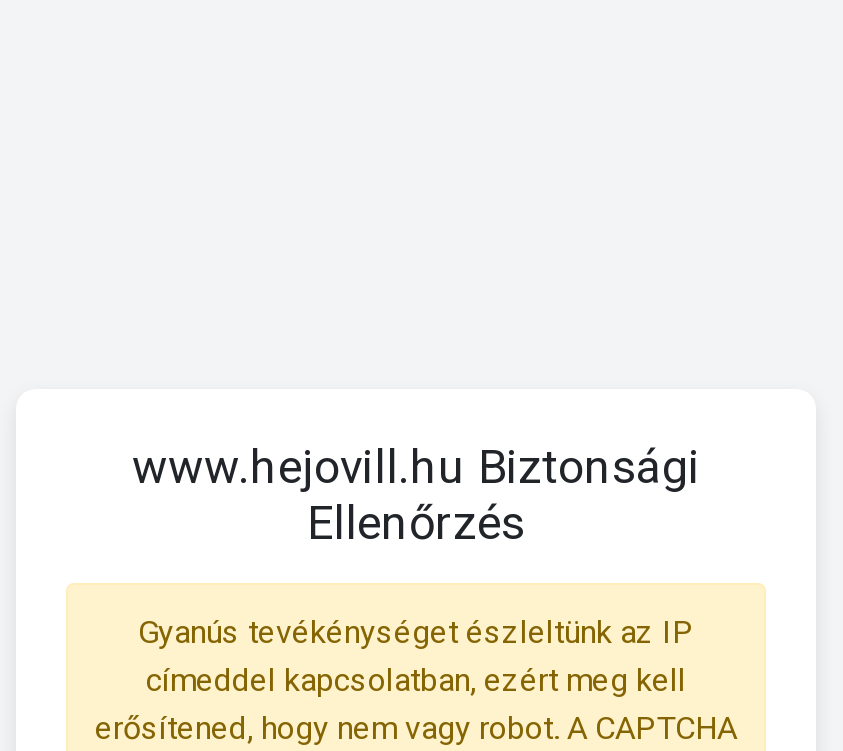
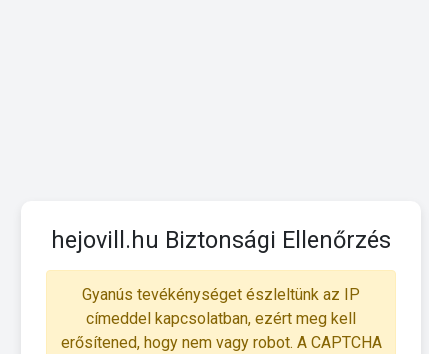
[132,438,700,550] www.hejovill.hu Biztonsági | Ellenőrzés -> [51,225,391,253] hejovill.hu Biztonsági Ellenőrzés

